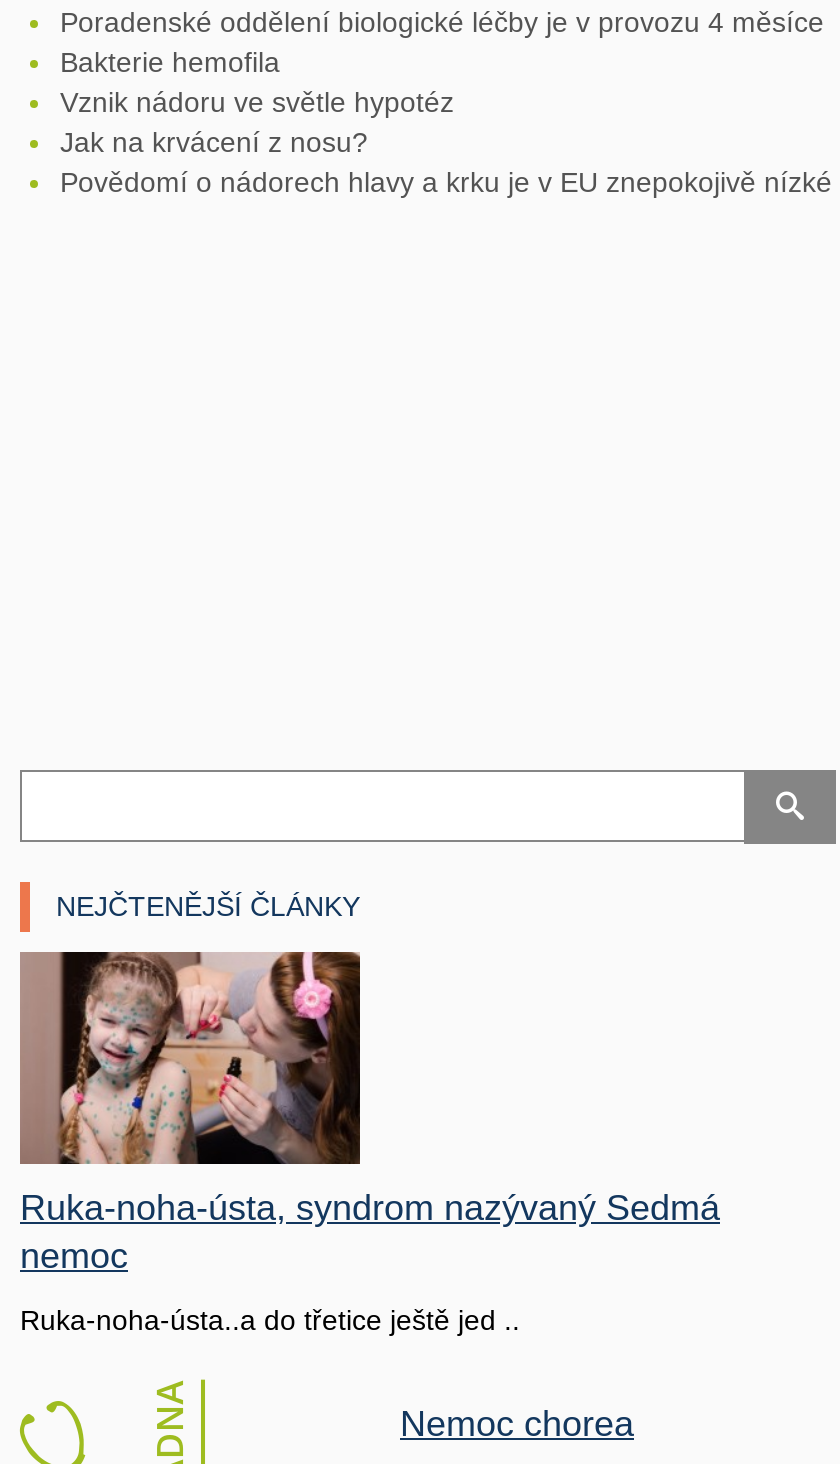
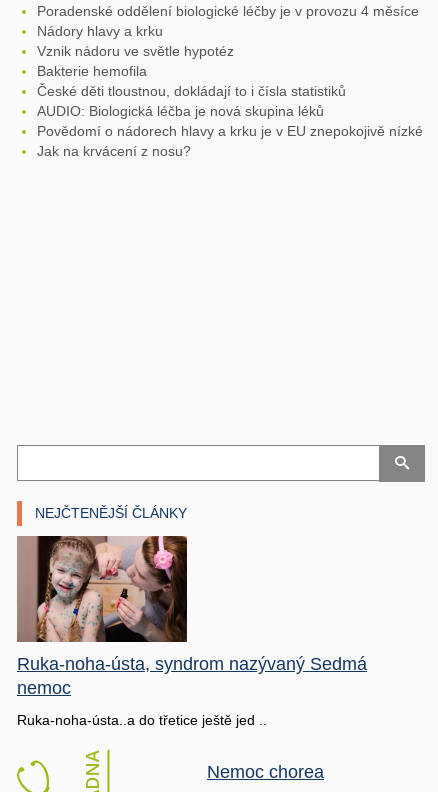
moved [60,46,280,78] -> [37,63,147,79]: Bakterie hemofila
none -> [37,23,163,39] Nádory hlavy a krku
moved [60,126,368,158] -> [37,143,191,159]: Jak na krvácení z nosu?
none -> [37,83,346,119] České děti tloustnou, dokládají to i čísla statistiků | AUDIO: Biologická léčba je nová skupina léků

